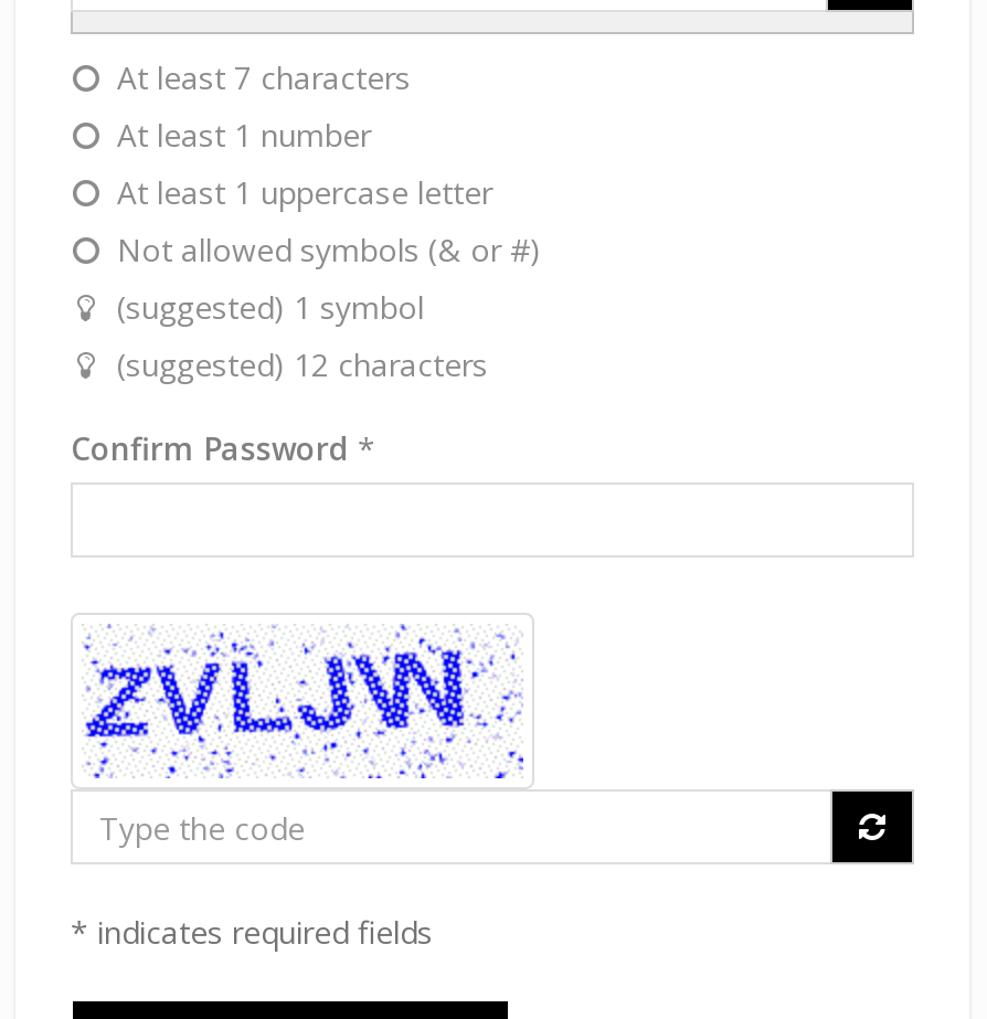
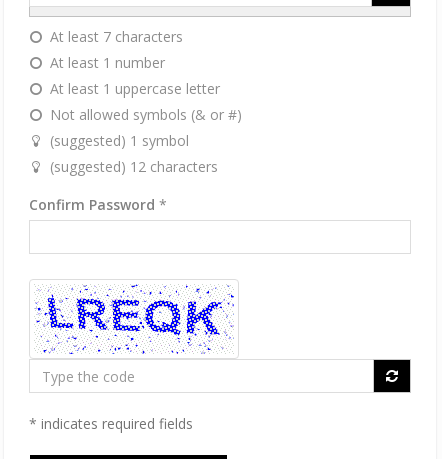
[84,624,526,781] [image] -> [36,284,234,354] [image]

